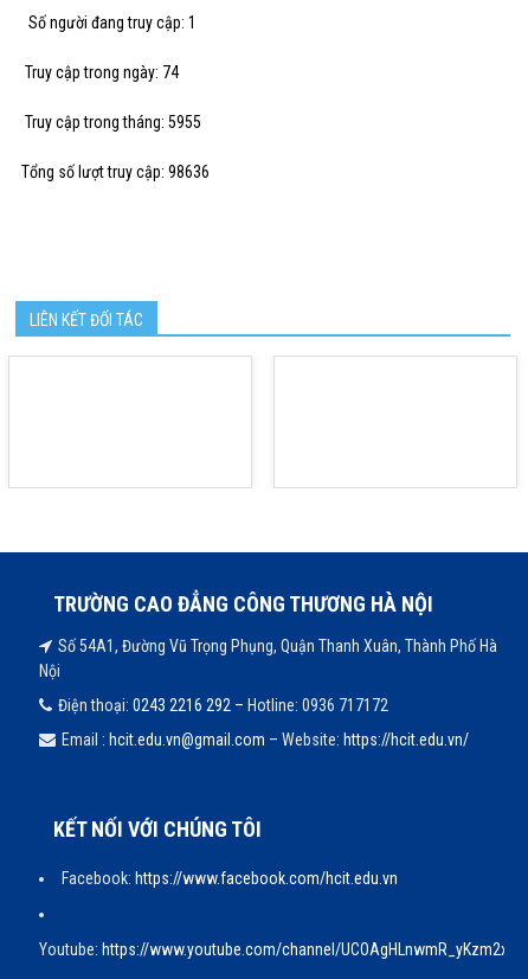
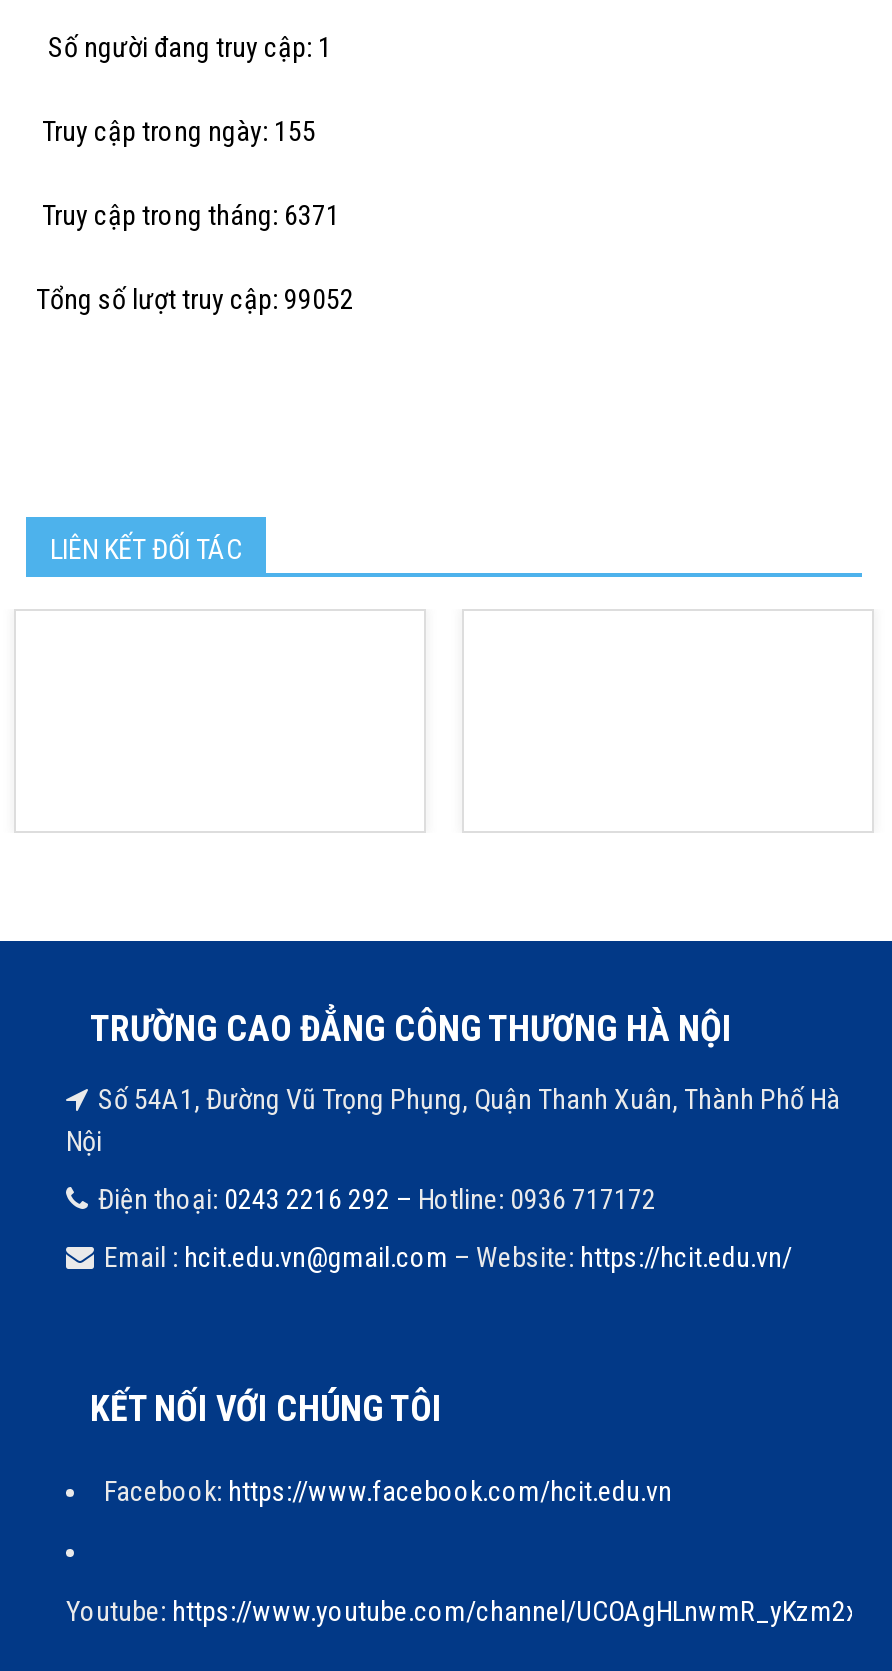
[21,63,179,82] Truy cập trong ngày: 74 -> [36,115,316,147] Truy cập trong ngày: 155
[21,113,201,132] Truy cập trong tháng: 5955 -> [36,199,340,231] Truy cập trong tháng: 6371
[21,162,210,181] Tổng số lượt truy cập: 98636 -> [36,283,354,315] Tổng số lượt truy cập: 99052

